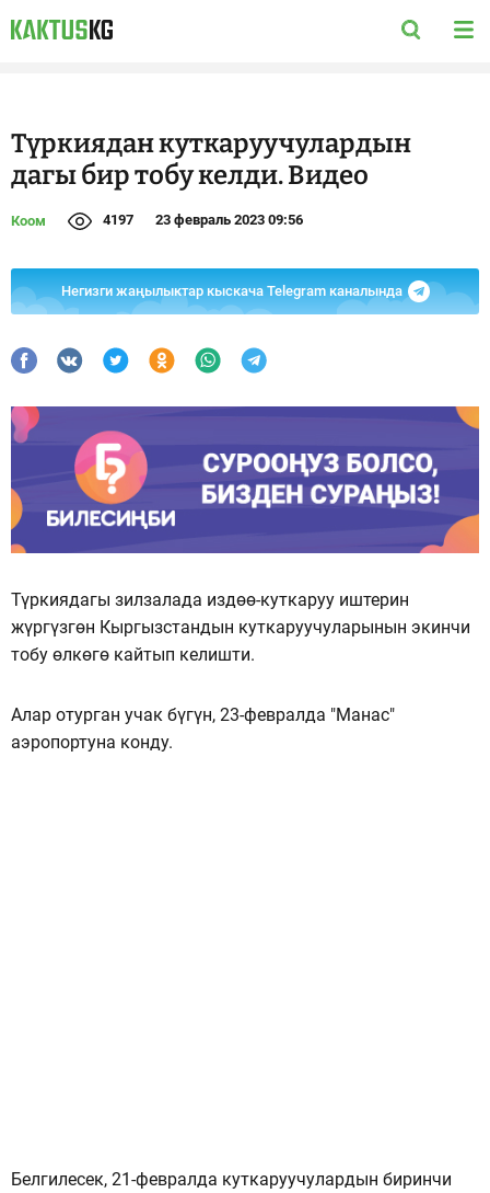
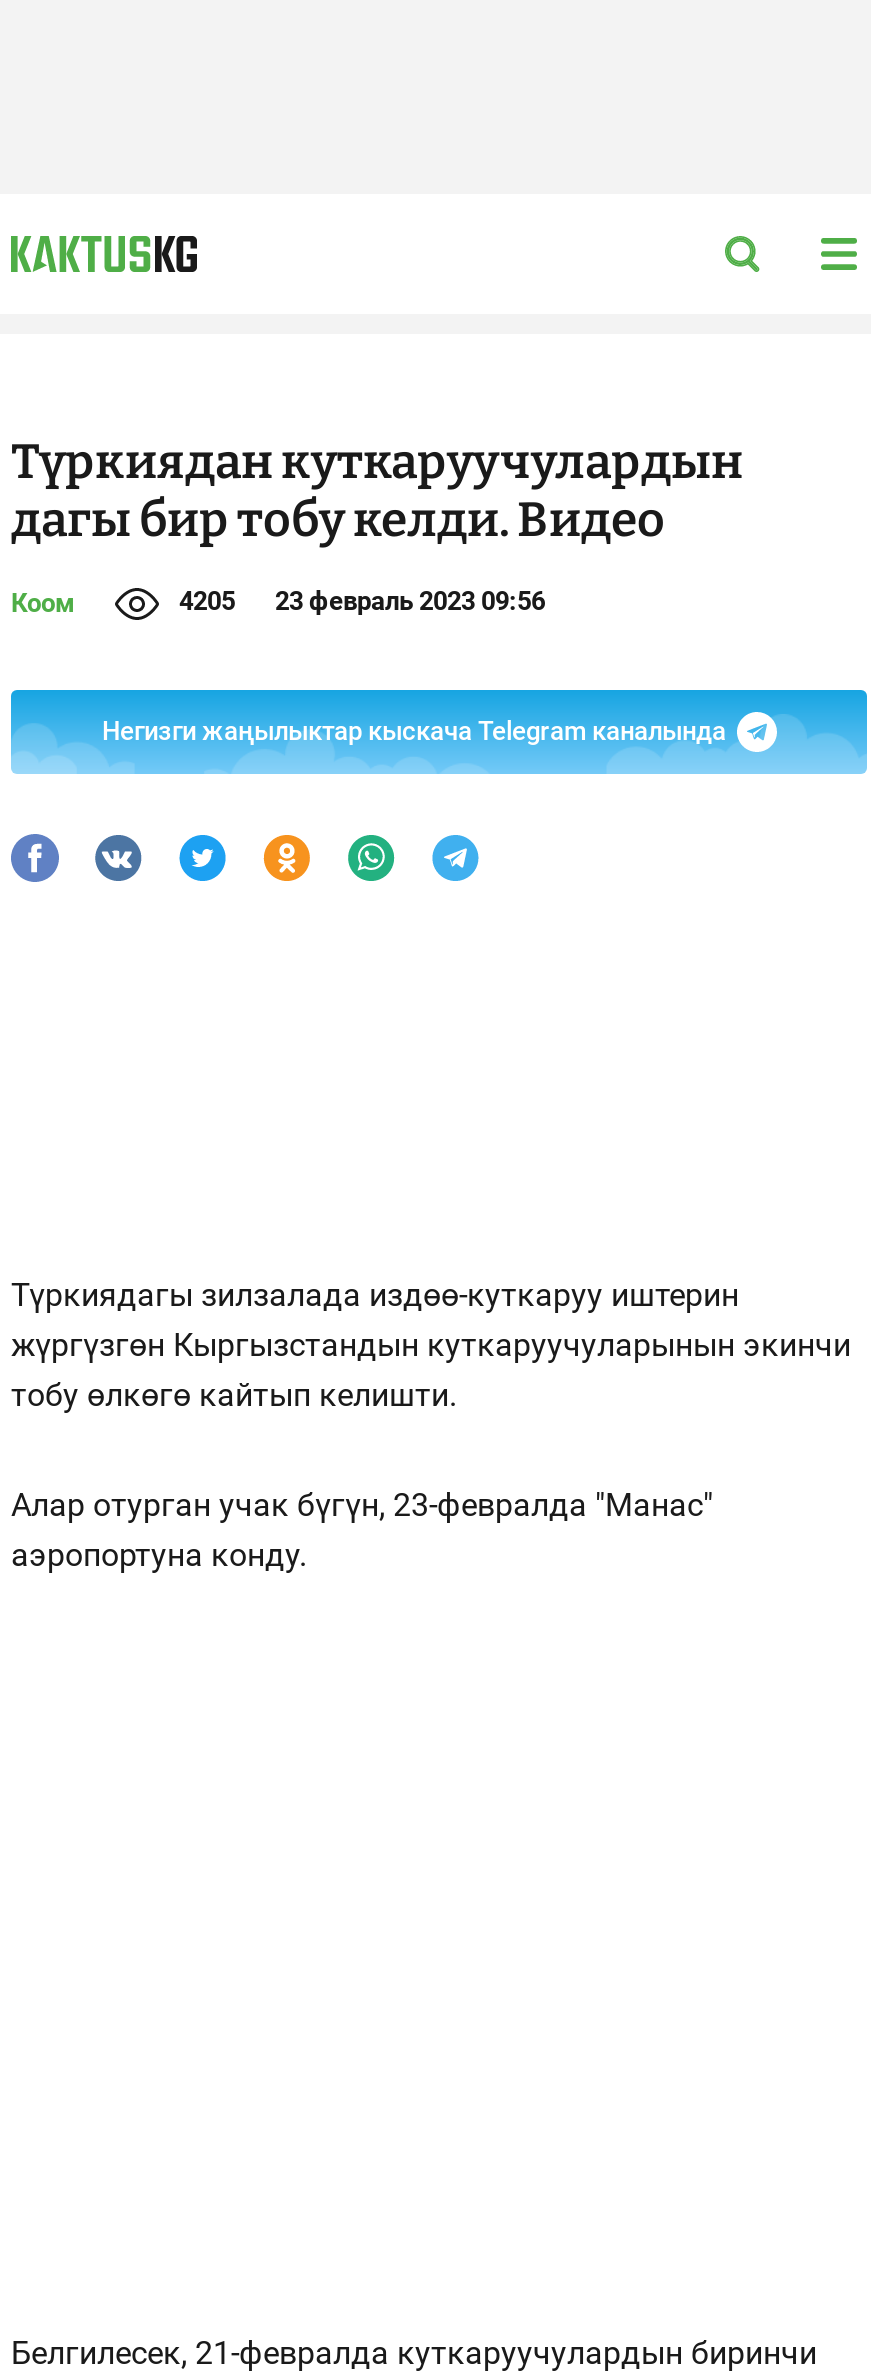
[103,211,303,228] 4197 23 февраль 2023 09:56 -> [179,586,545,616] 4205 23 февраль 2023 09:56
[10,405,480,554] [image] -> none

